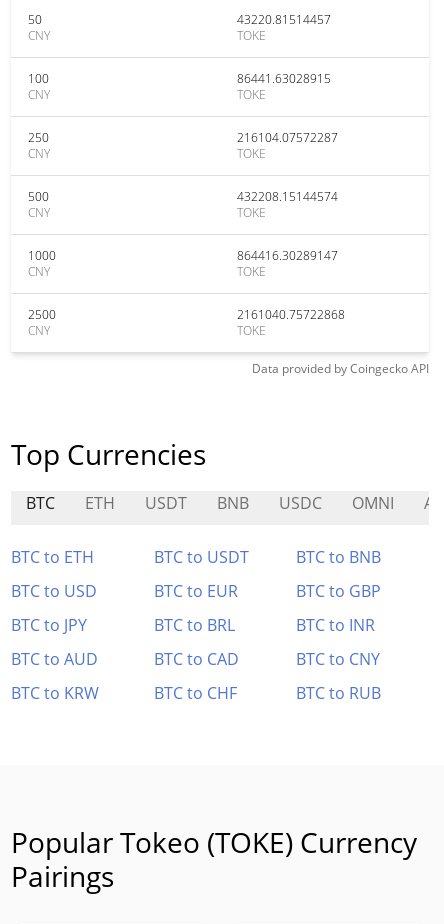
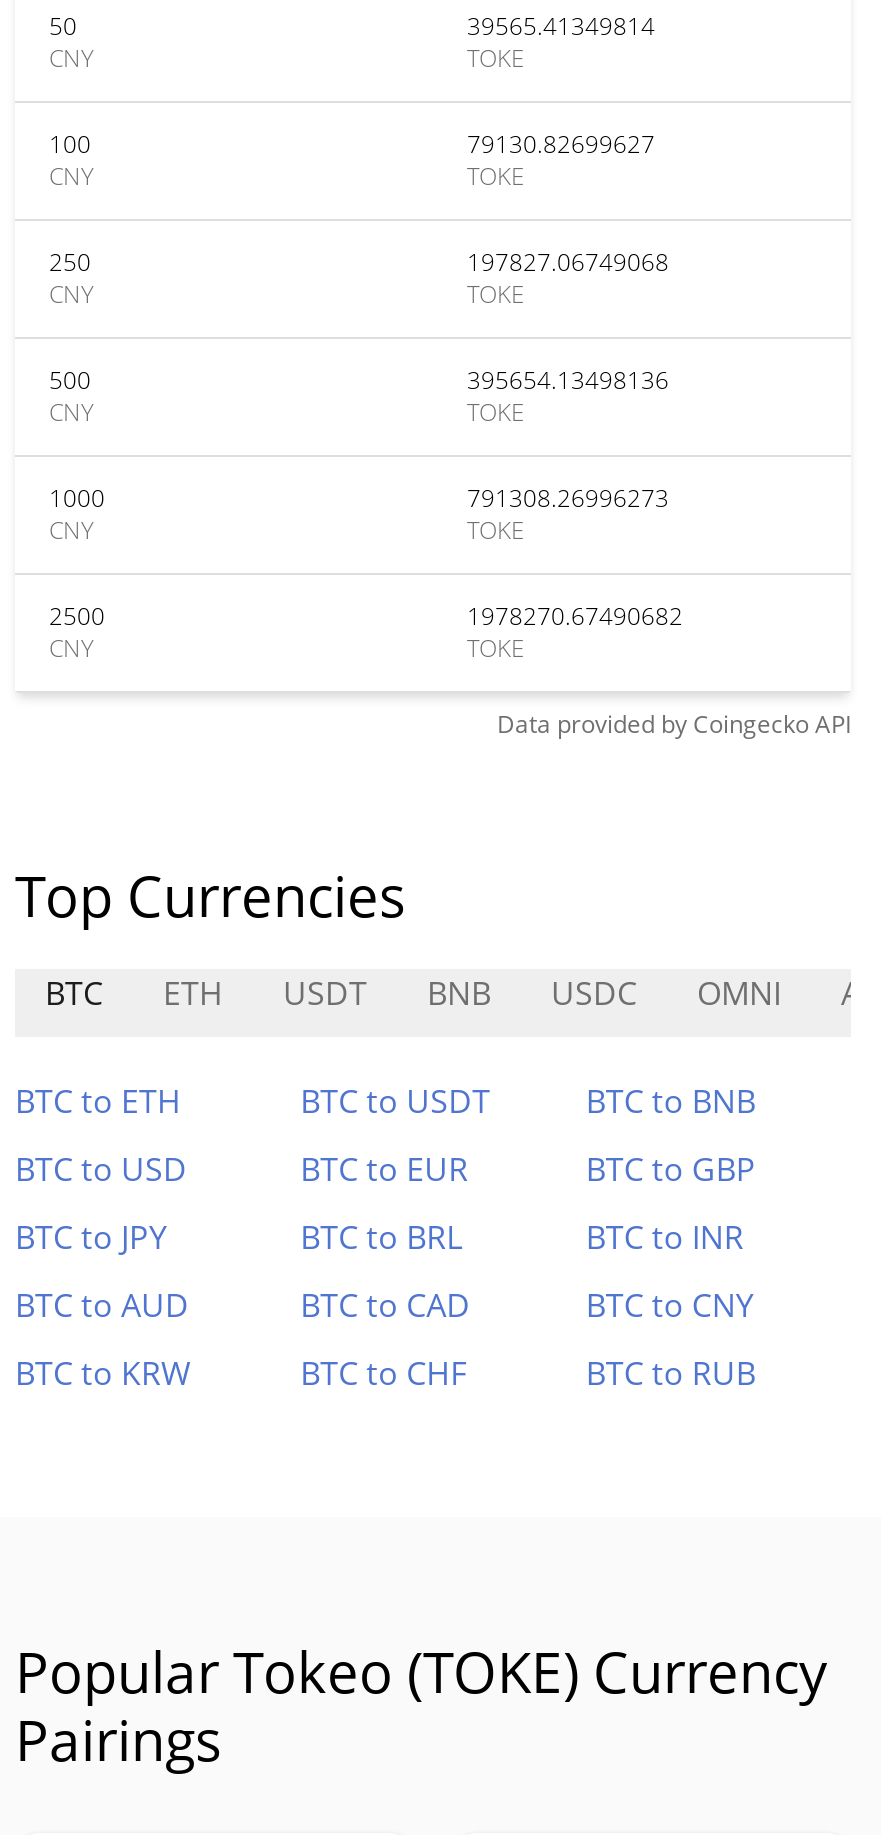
[237,11,331,28] 43220.81514457 -> [467,9,655,43] 39565.41349814
[237,70,331,87] 86441.63028915 -> [467,127,655,161] 79130.82699627
[237,129,338,146] 216104.07572287 -> [467,245,669,279] 197827.06749068
[237,188,338,205] 432208.15144574 -> [467,363,669,397] 395654.13498136
[237,247,338,264] 864416.30289147 -> [467,481,669,515] 791308.26996273
[237,306,345,323] 2161040.75722868 -> [467,599,683,633] 1978270.67490682

